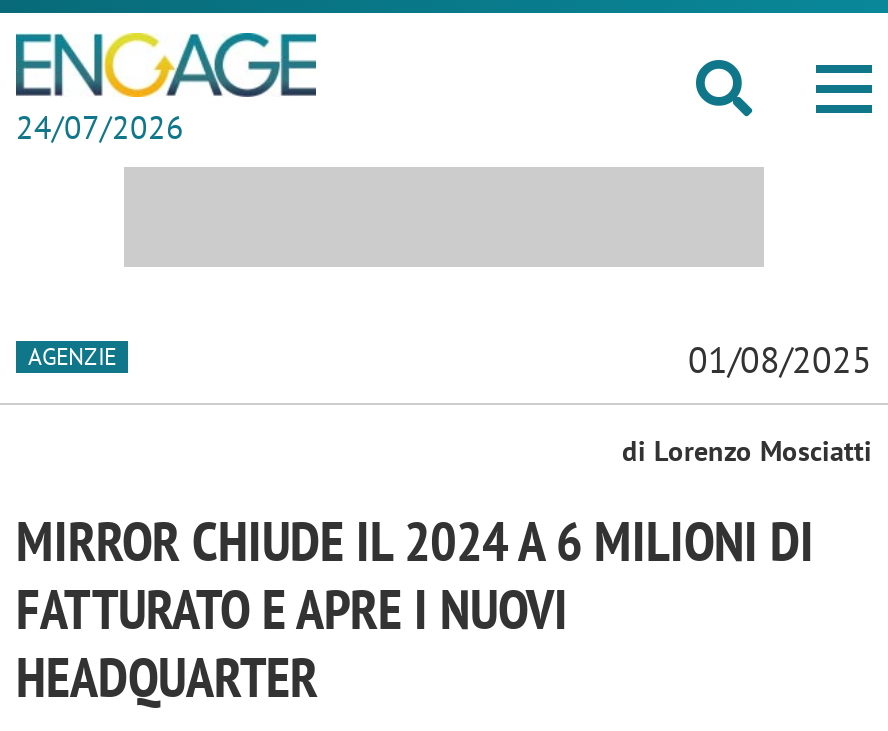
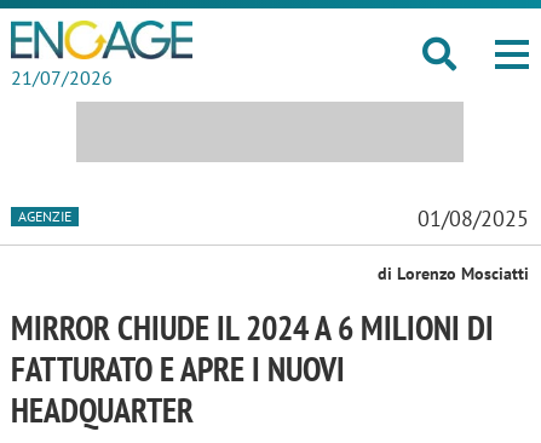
[16,107,184,147] 24/07/2026 -> [11,65,113,89] 21/07/2026

